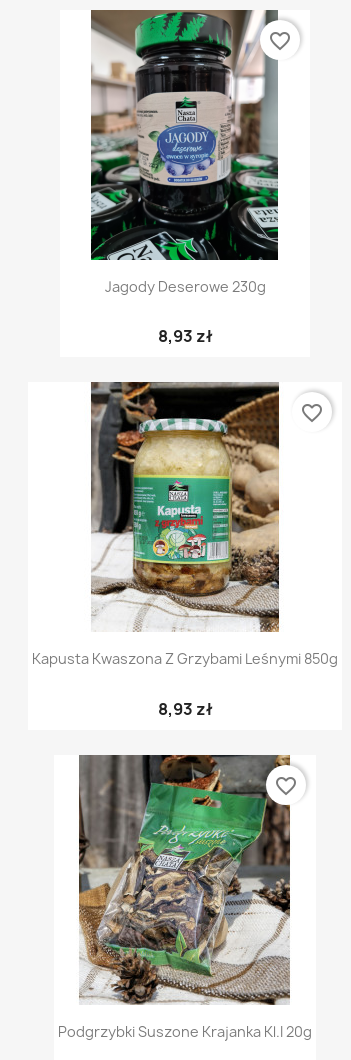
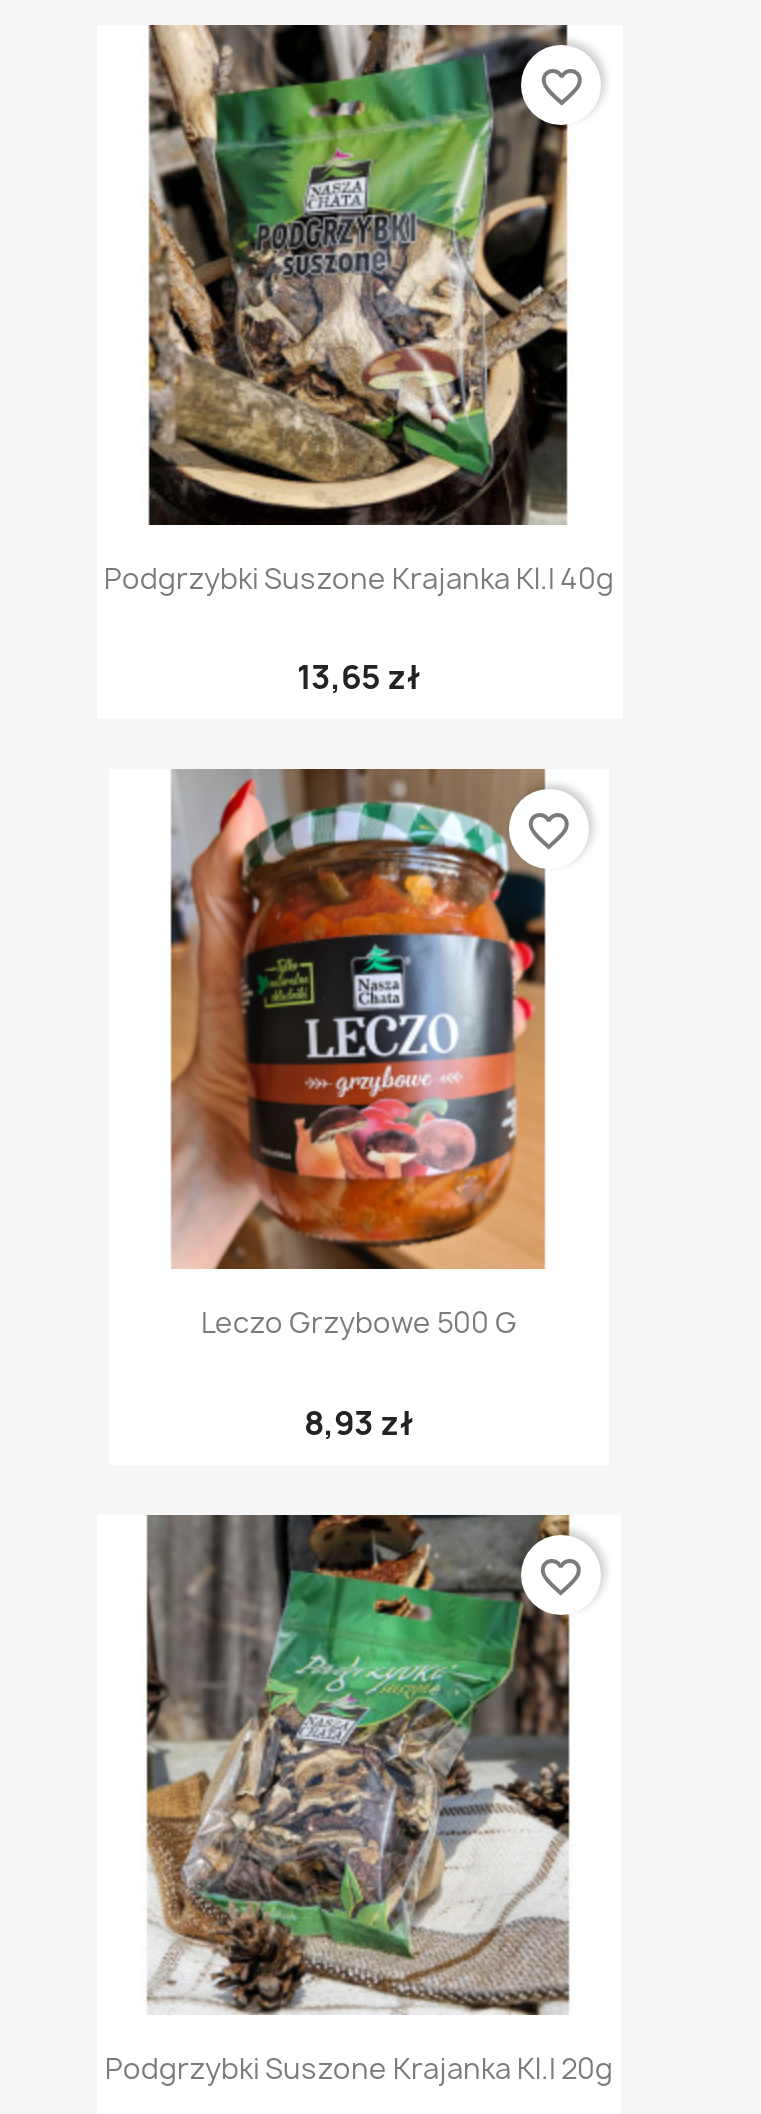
[80,9,289,296] [image] | Jagody Deserowe 230g -> [104,23,614,597] [image] | Podgrzybki Suszone Krajanka Kl.I 40g
[157,325,212,347] 8,93 zł -> [297,655,421,699] 13,65 zł
[32,382,338,668] [image] | Kapusta Kwaszona Z Grzybami Leśnymi 850g -> [169,769,547,1342] [image] | Leczo Grzybowe 500 G

